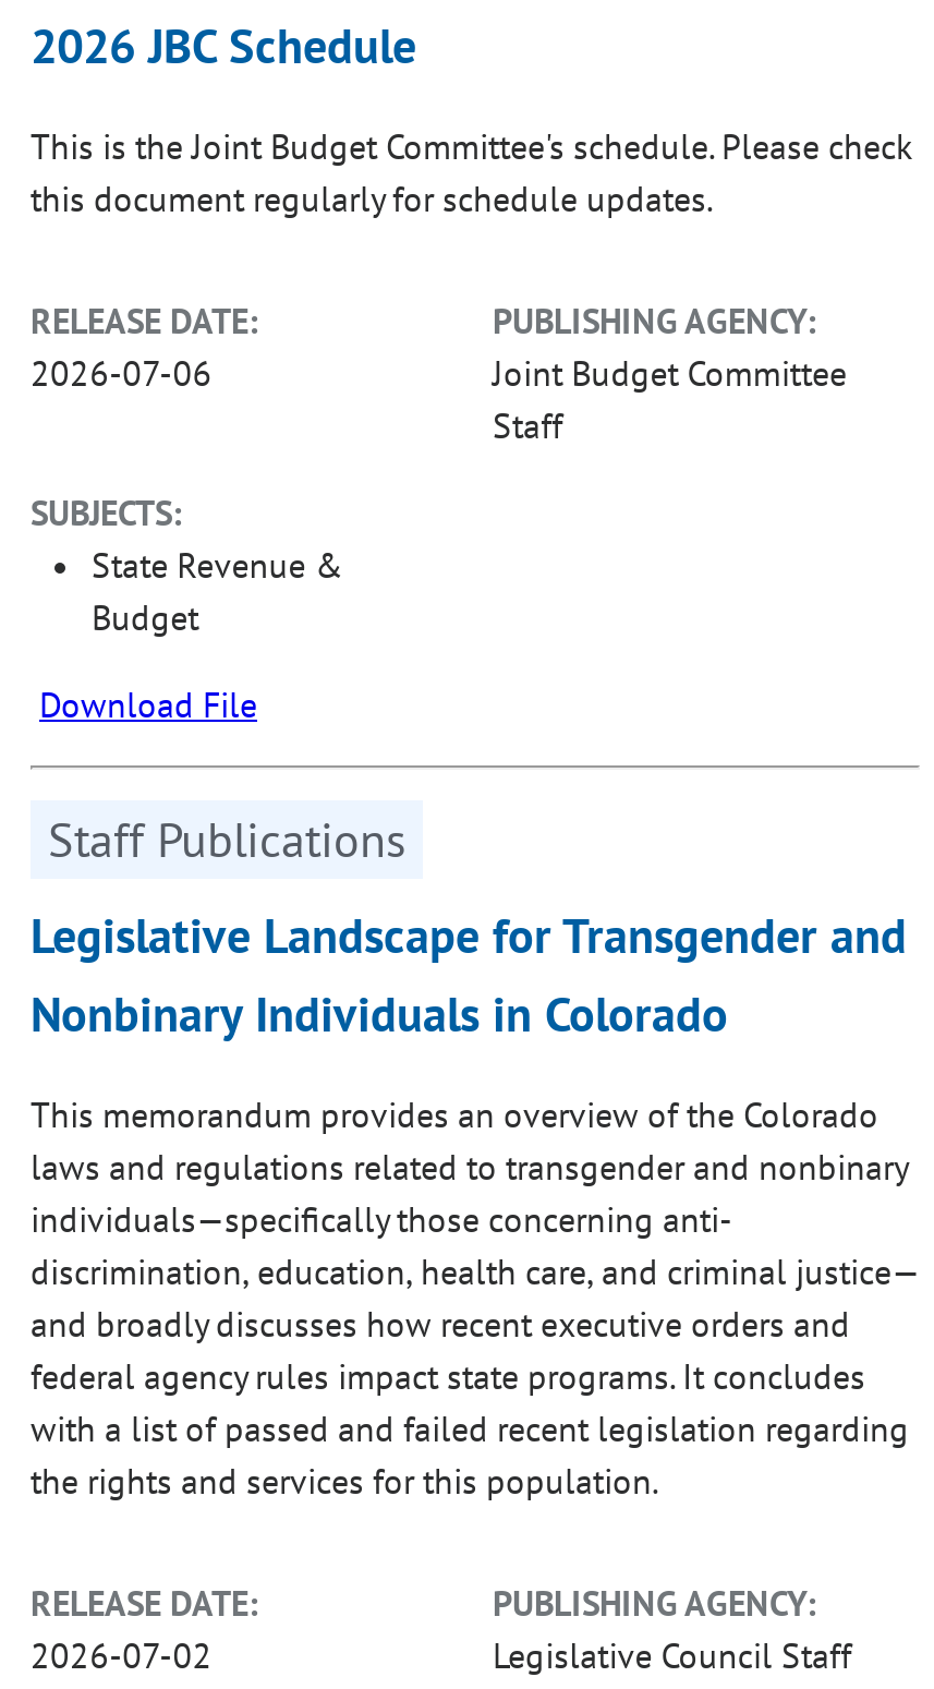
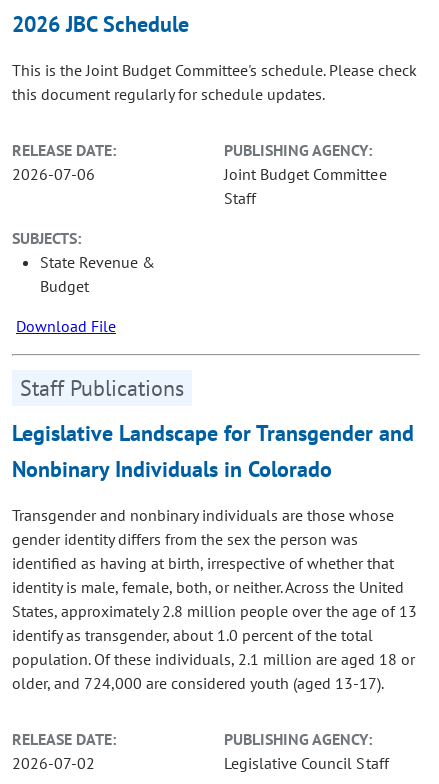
[31,1093,920,1503] This memorandum provides an overview of the Colorado | laws and regulations related to transgender and nonbinary | individuals—specifically those concerning anti- | discrimination, education, health care, and criminal justice— | and broadly discusses how recent executive orders and | federal agency rules impact state programs. It concludes | with a list of passed and failed recent legislation regarding | the rights and services for this population. -> [12,505,417,693] Transgender and nonbinary individuals are those whose | gender identity differs from the sex the person was | identified as having at birth, irrespective of whether that | identity is male, female, both, or neither. Across the United | States, approximately 2.8 million people over the age of 13 | identify as transgender, about 1.0 percent of the total | population. Of these individuals, 2.1 million are aged 18 or | older, and 724,000 are considered youth (aged 13-17).

